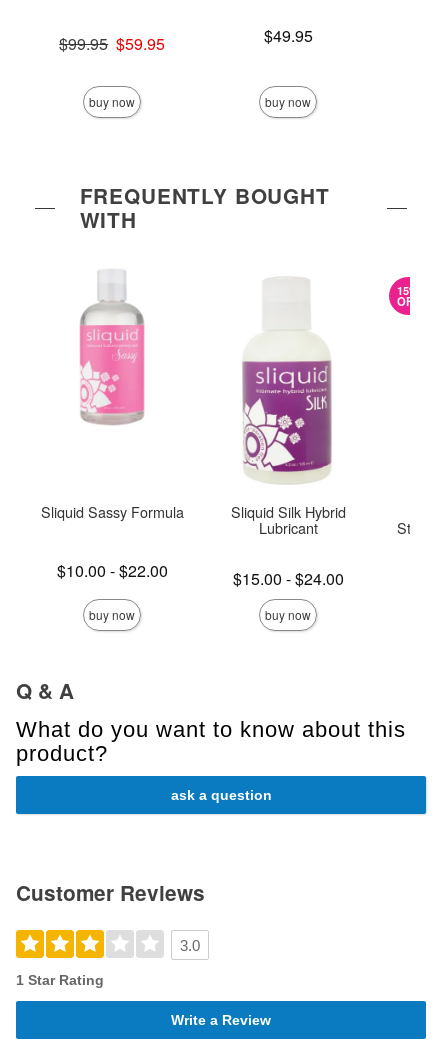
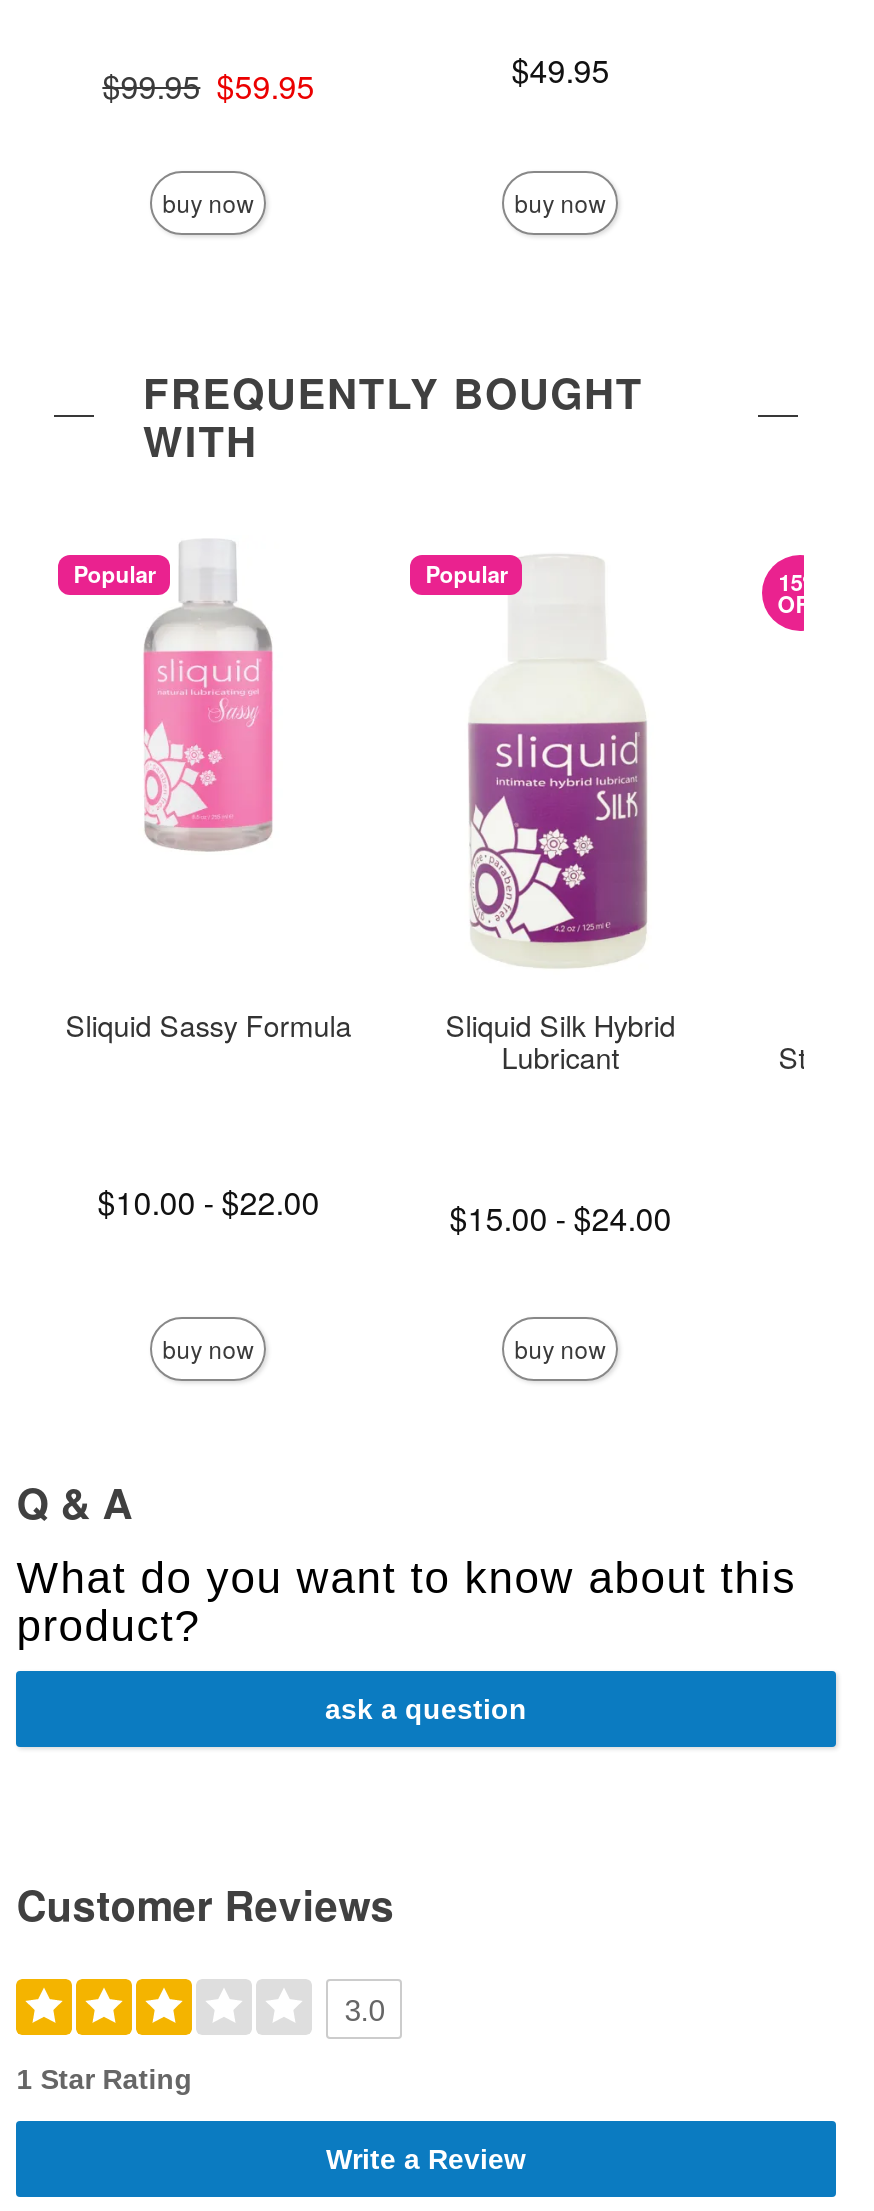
none -> [73,557,155,589] Popular
none -> [425,557,507,589] Popular

